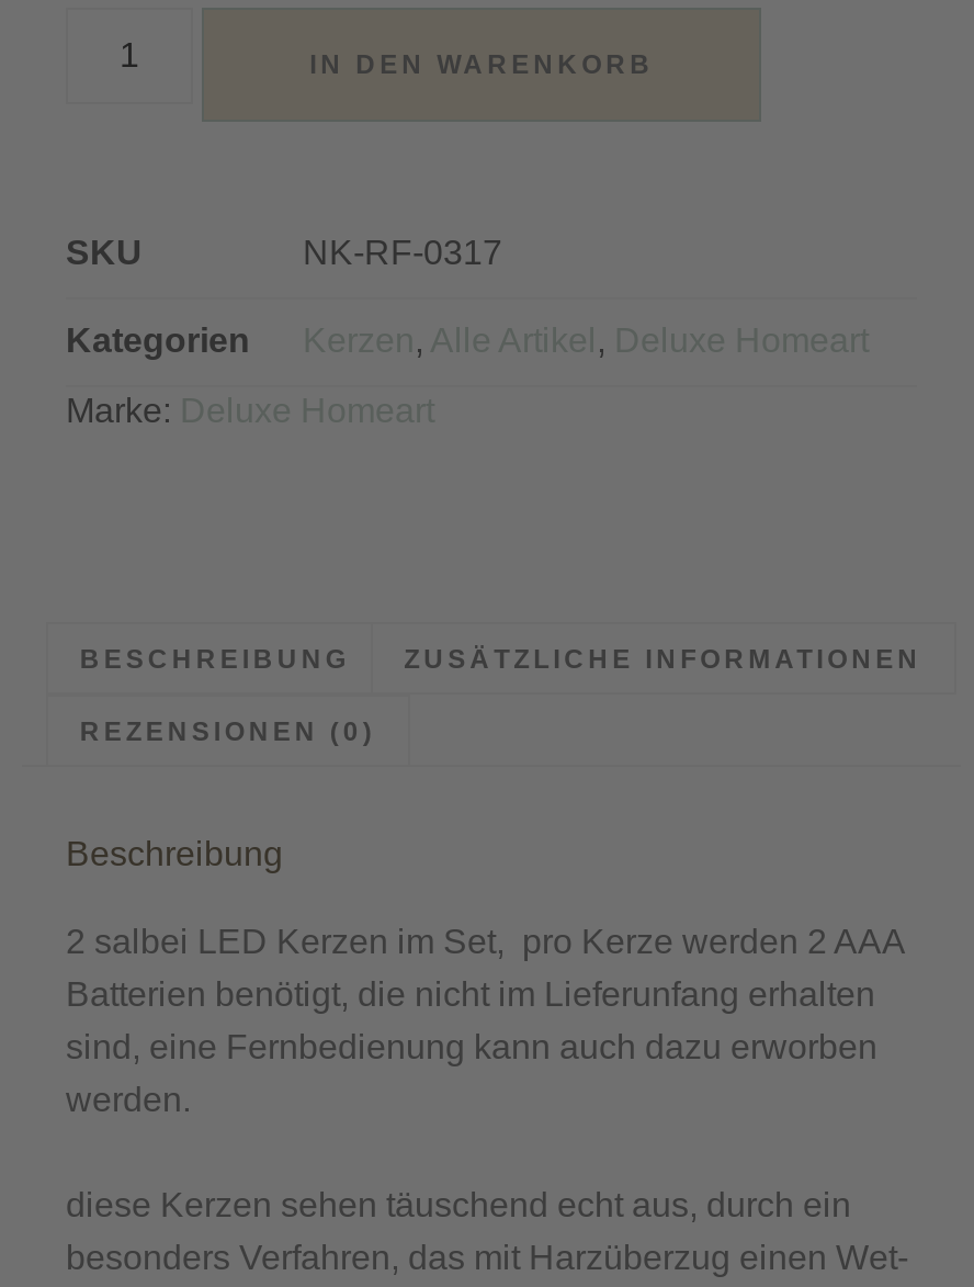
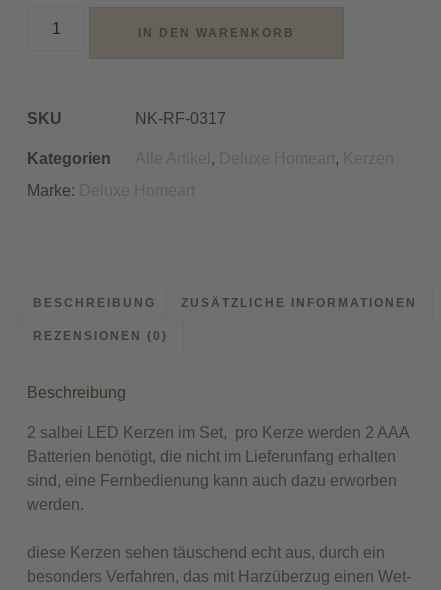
[303,322,869,359] Kerzen, Alle Artikel, Deluxe Homeart -> [135,150,394,167] Alle Artikel, Deluxe Homeart, Kerzen

